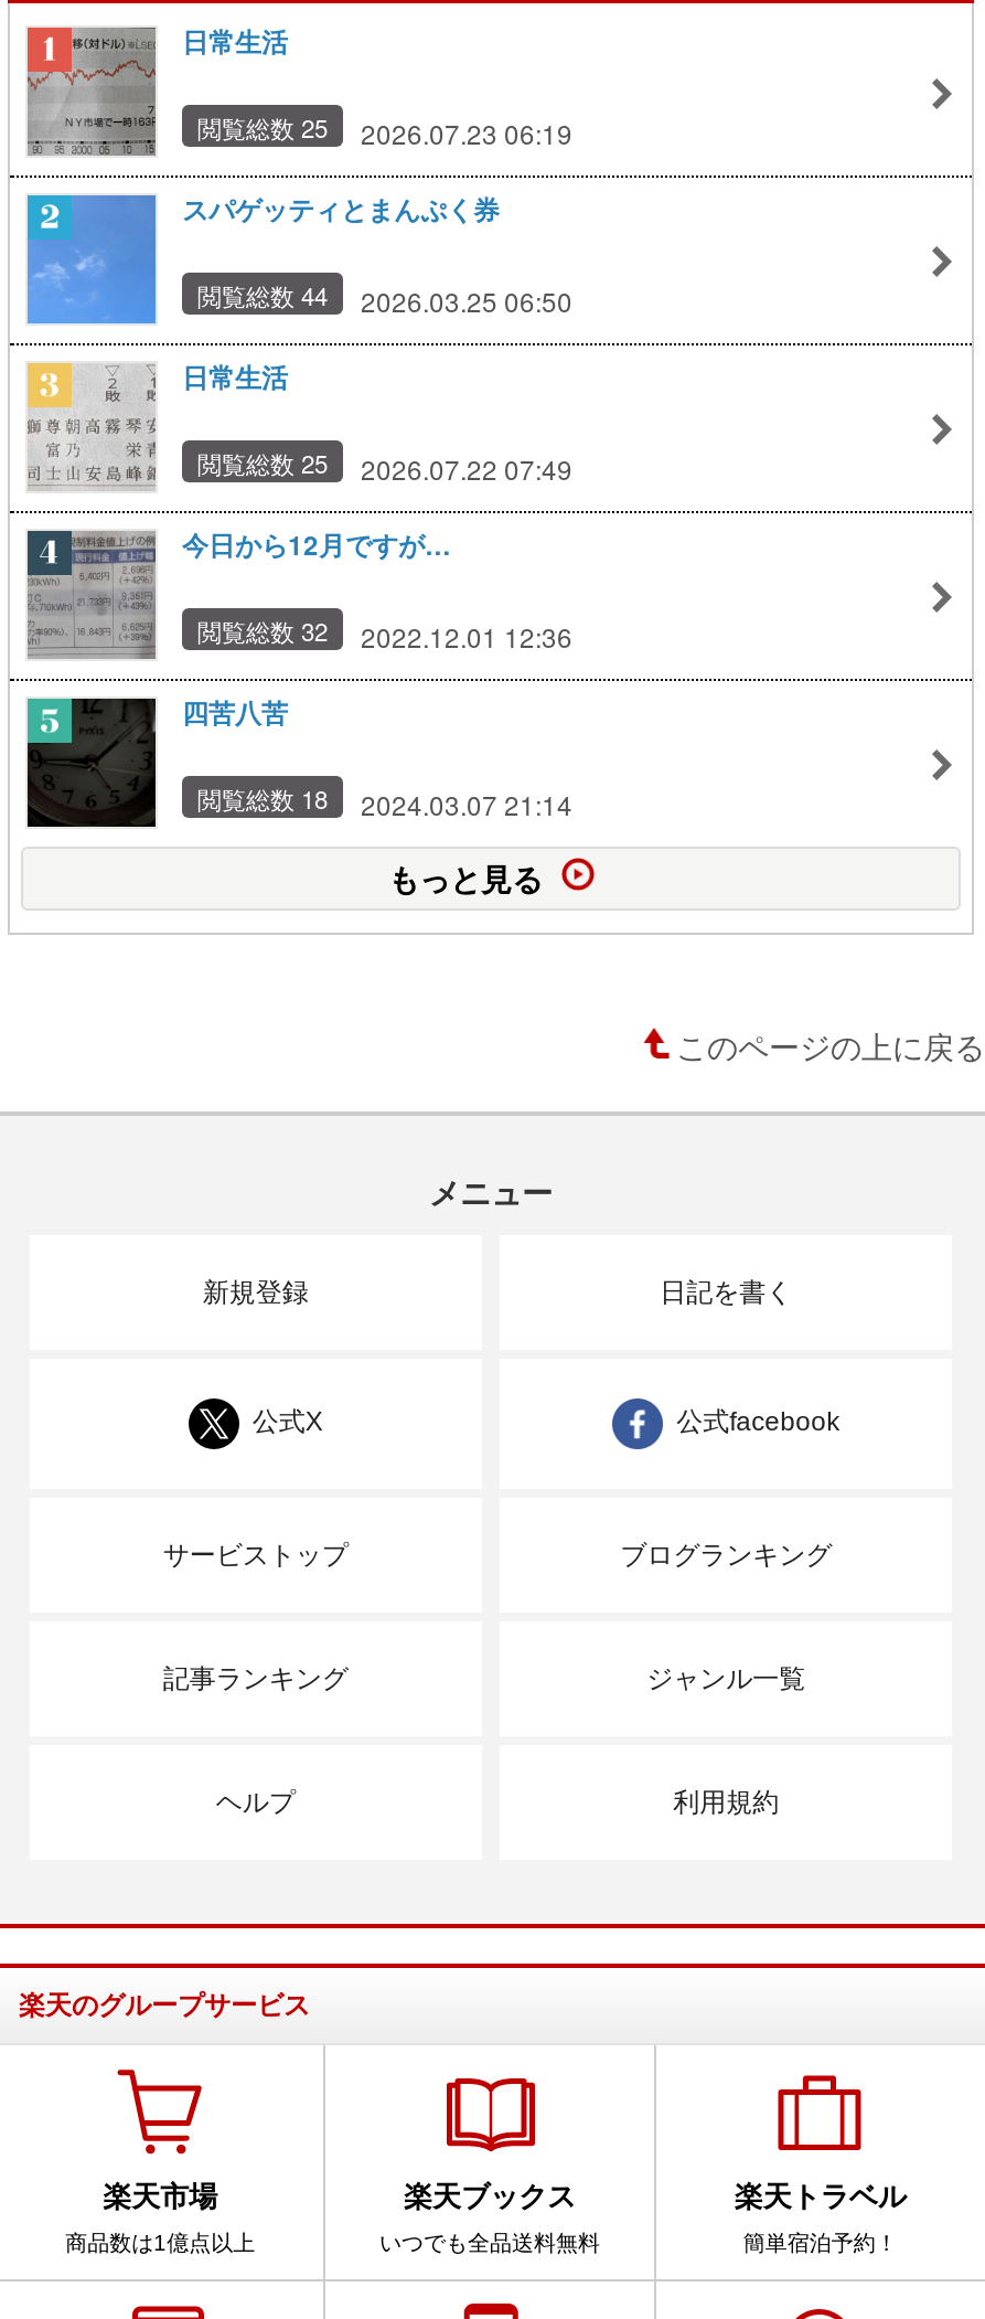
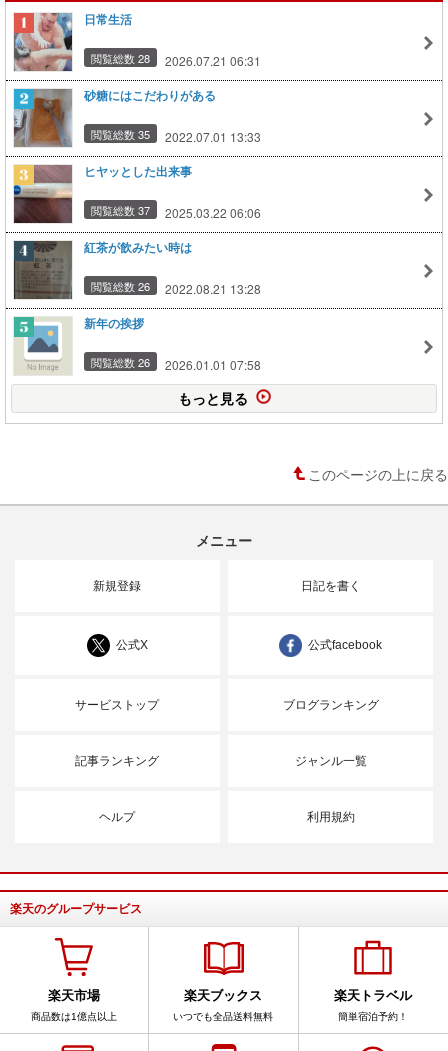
[30,28,572,156] [image] | 閲覧総数 25 | 2026.07.23 06:19 -> [14,13,261,72] [image] | 閲覧総数 28 | 2026.07.21 06:31
[25,190,500,326] [image] | スパゲッティとまんぷく券 -> [13,87,216,148] [image] | 砂糖にはこだわりがある
[197,276,572,318] 閲覧総数 44 | 2026.03.25 06:50 -> [91,126,261,145] 閲覧総数 35 | 2022.07.01 13:33
[25,358,288,491] [image] | 日常生活 -> [13,163,192,224] [image] | ヒヤッとした出来事
[197,444,572,486] 閲覧総数 25 | 2026.07.22 07:49 -> [91,202,261,221] 閲覧総数 37 | 2025.03.22 06:06
[28,526,451,659] [image] | 今日から12月ですが… -> [14,239,192,299] [image] | 紅茶が飲みたい時は
[197,612,572,654] 閲覧総数 32 | 2022.12.01 12:36 -> [91,278,261,297] 閲覧総数 26 | 2022.08.21 13:28
[25,694,288,829] [image] | 四苦八苦 -> [14,315,144,375] [image] | 新年の挨拶
[197,780,572,822] 閲覧総数 18 | 2024.03.07 21:14 -> [91,354,261,373] 閲覧総数 26 | 2026.01.01 07:58

